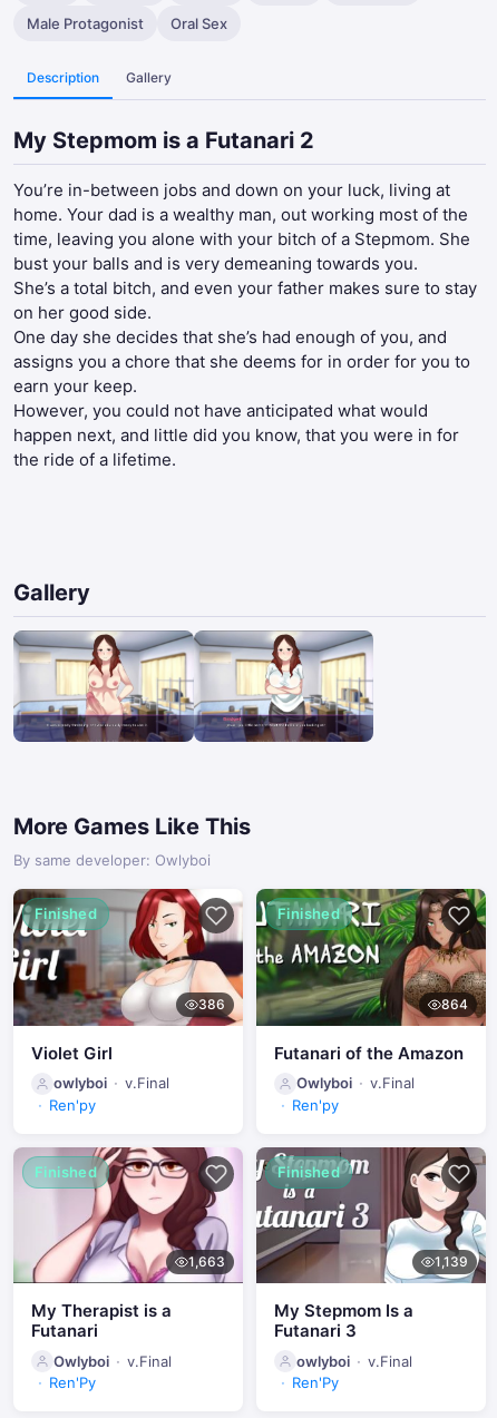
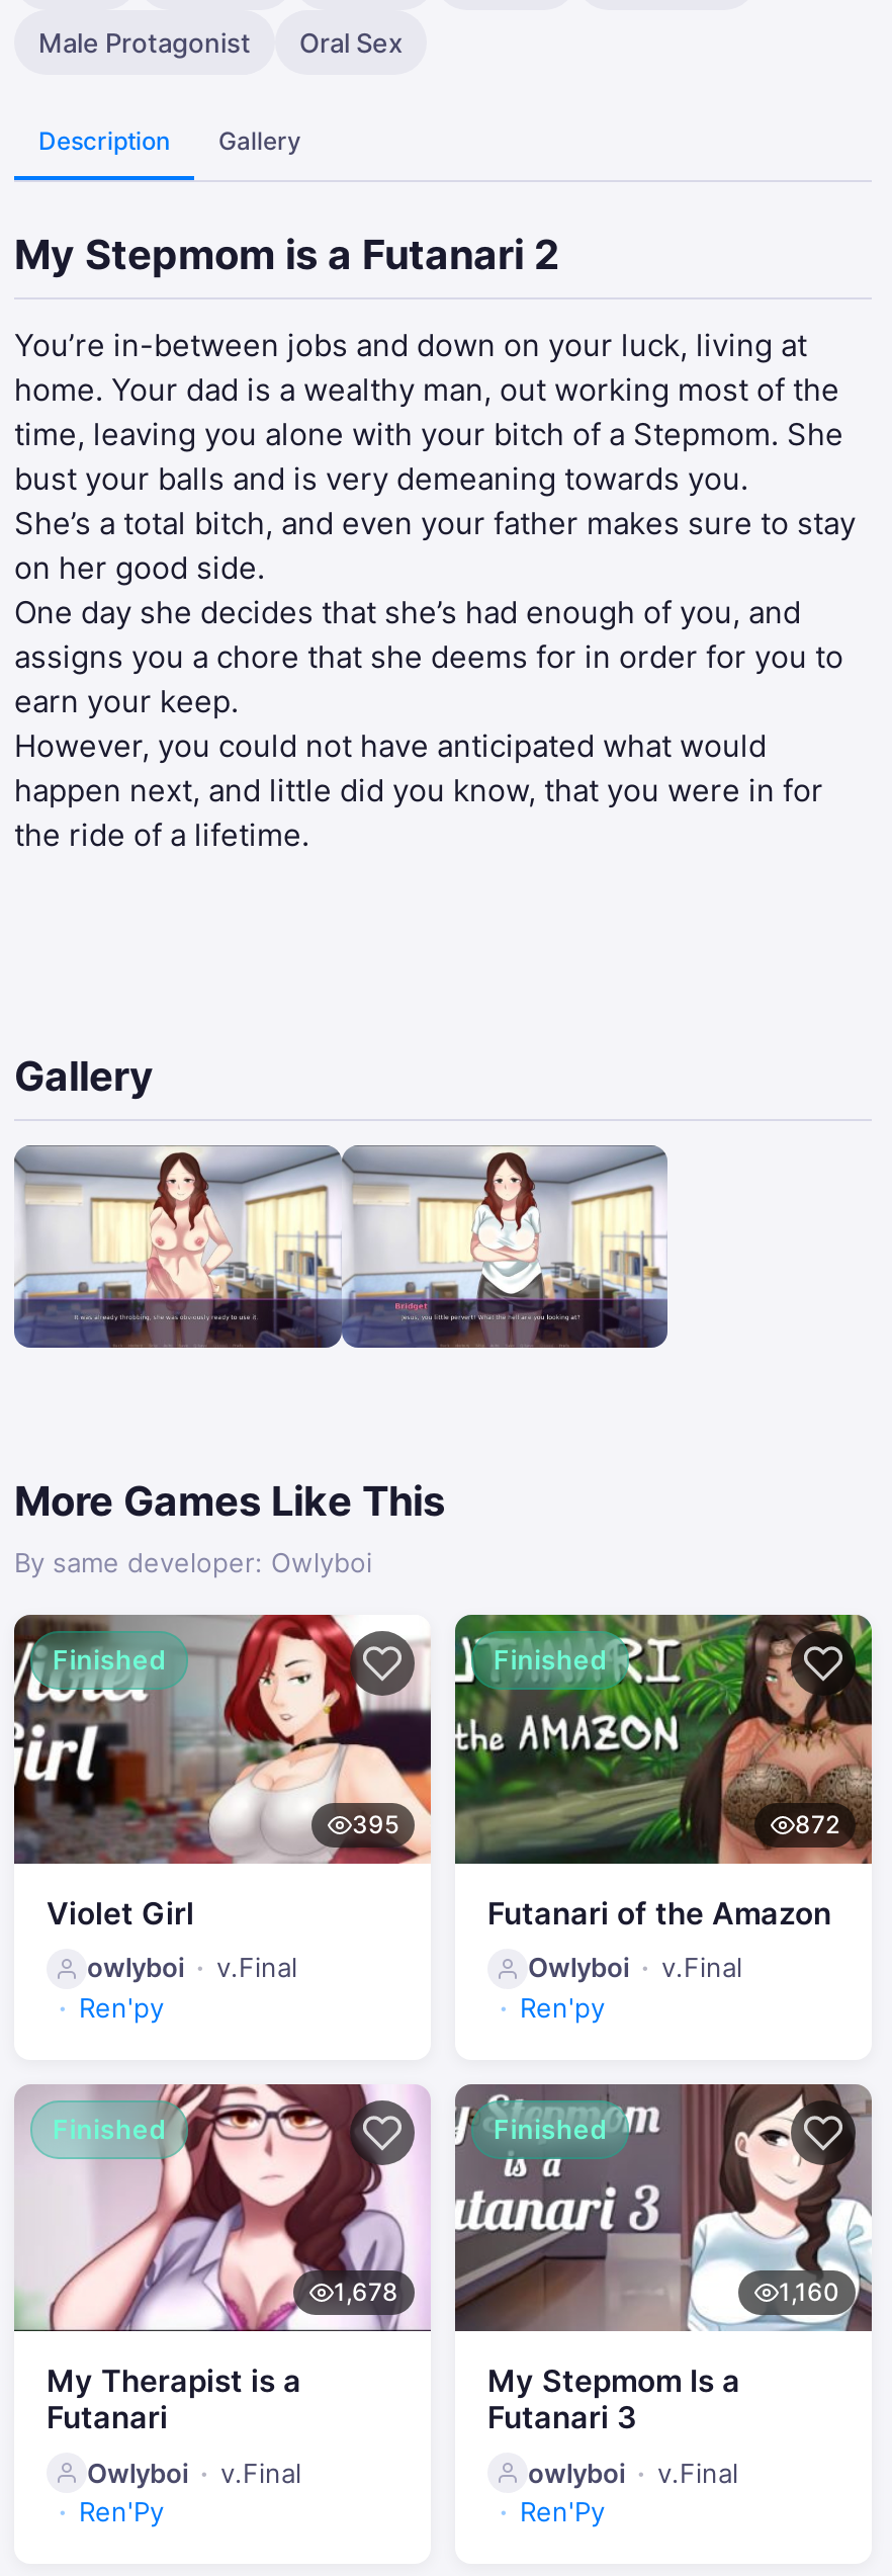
[198,995,225,1012] 386 -> [352,1808,398,1839] 395
[441,995,468,1012] 864 -> [795,1808,839,1839] 872
[188,1254,225,1270] 1,663 -> [334,2277,398,2308] 1,678
[435,1254,468,1270] 1,139 -> [779,2277,839,2308] 1,160

